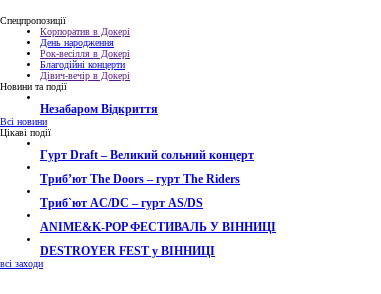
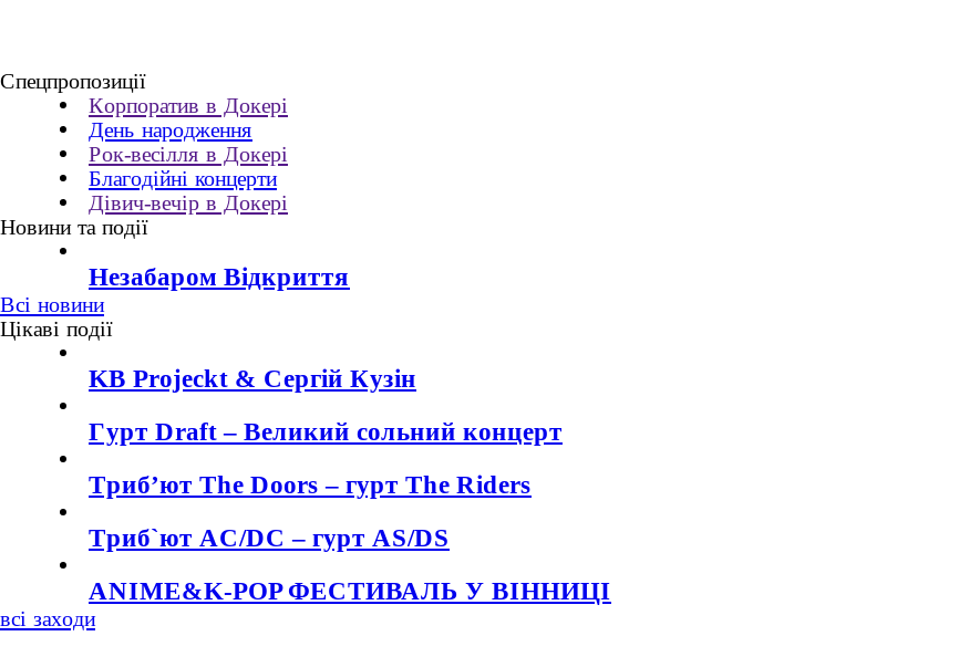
none -> [89,365,416,394] KB Projeckt & Сергій Кузін
moved [40,149,276,234] -> [89,418,611,606]: Гурт Draft – Великий сольний концерт | Трибʼют The Doors – гурт The Riders | Триб`ют AC/DC – гурт AS/DS | ANIME&K-POP ФЕСТИВАЛЬ У ВІННИЦІ
[40,245,215,258] DESTROYER FEST у ВІННИЦІ -> none

